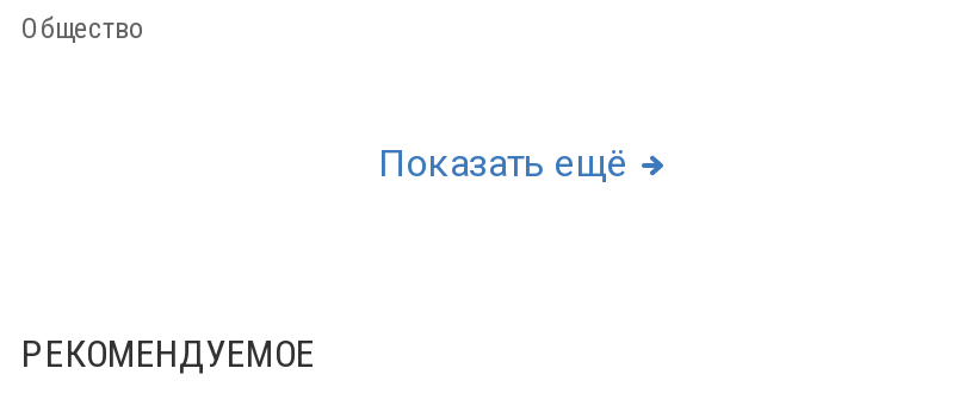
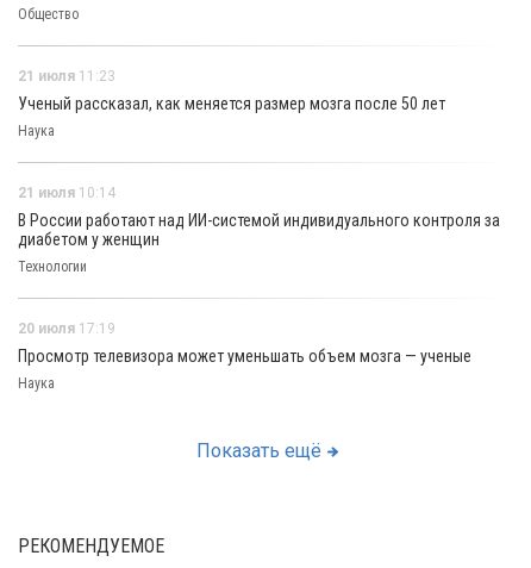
none -> [18,68,445,139] 21 июля 11:23 | Ученый рассказал, как меняется размер мозга после 50 лет | Наука
none -> [18,185,500,275] 21 июля 10:14 | В России работают над ИИ-системой индивидуального контроля за | диабетом у женщин | Технологии
none -> [18,320,471,392] 20 июля 17:19 | Просмотр телевизора может уменьшать объем мозга — ученые | Наука

